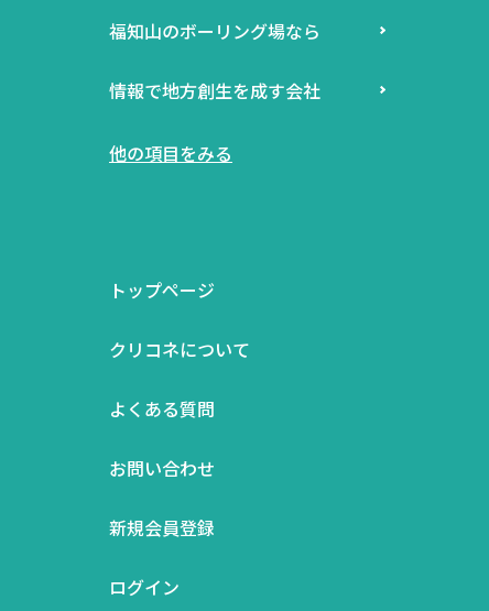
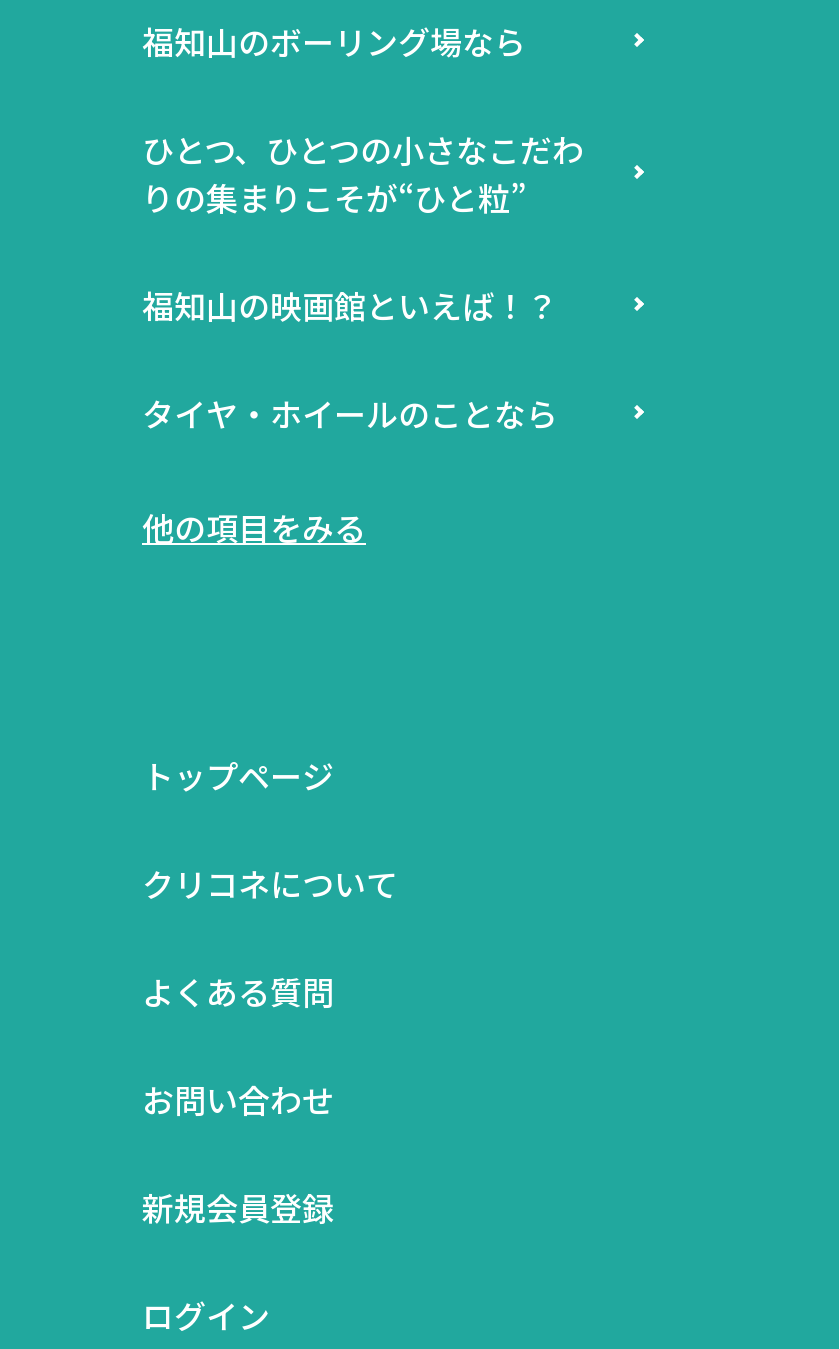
[109,77,320,103] 情報で地方創生を成す会社 -> [142,125,584,437] ひとつ、ひとつの小さなこだわ | りの集まりこそが“ひと粒” | 福知山の映画館といえば！？ | タイヤ・ホイールのことなら

